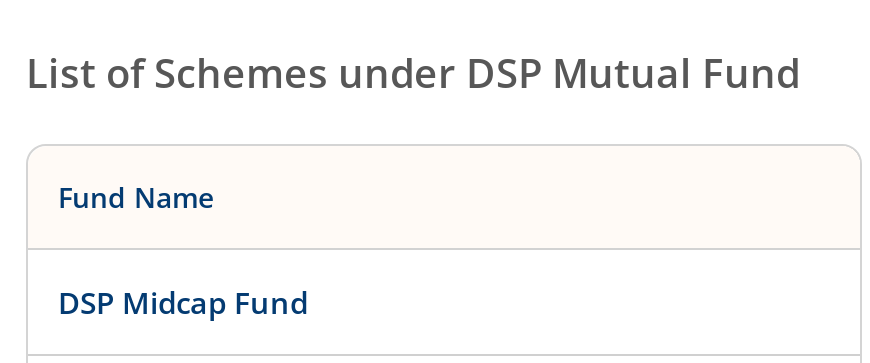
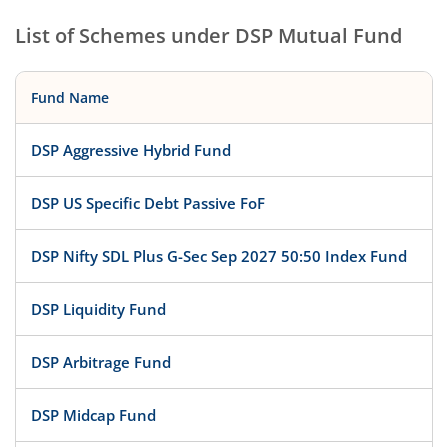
none -> [31,140,407,372] DSP Aggressive Hybrid Fund | DSP US Specific Debt Passive FoF | DSP Nifty SDL Plus G-Sec Sep 2027 50:50 Index Fund | DSP Liquidity Fund | DSP Arbitrage Fund

